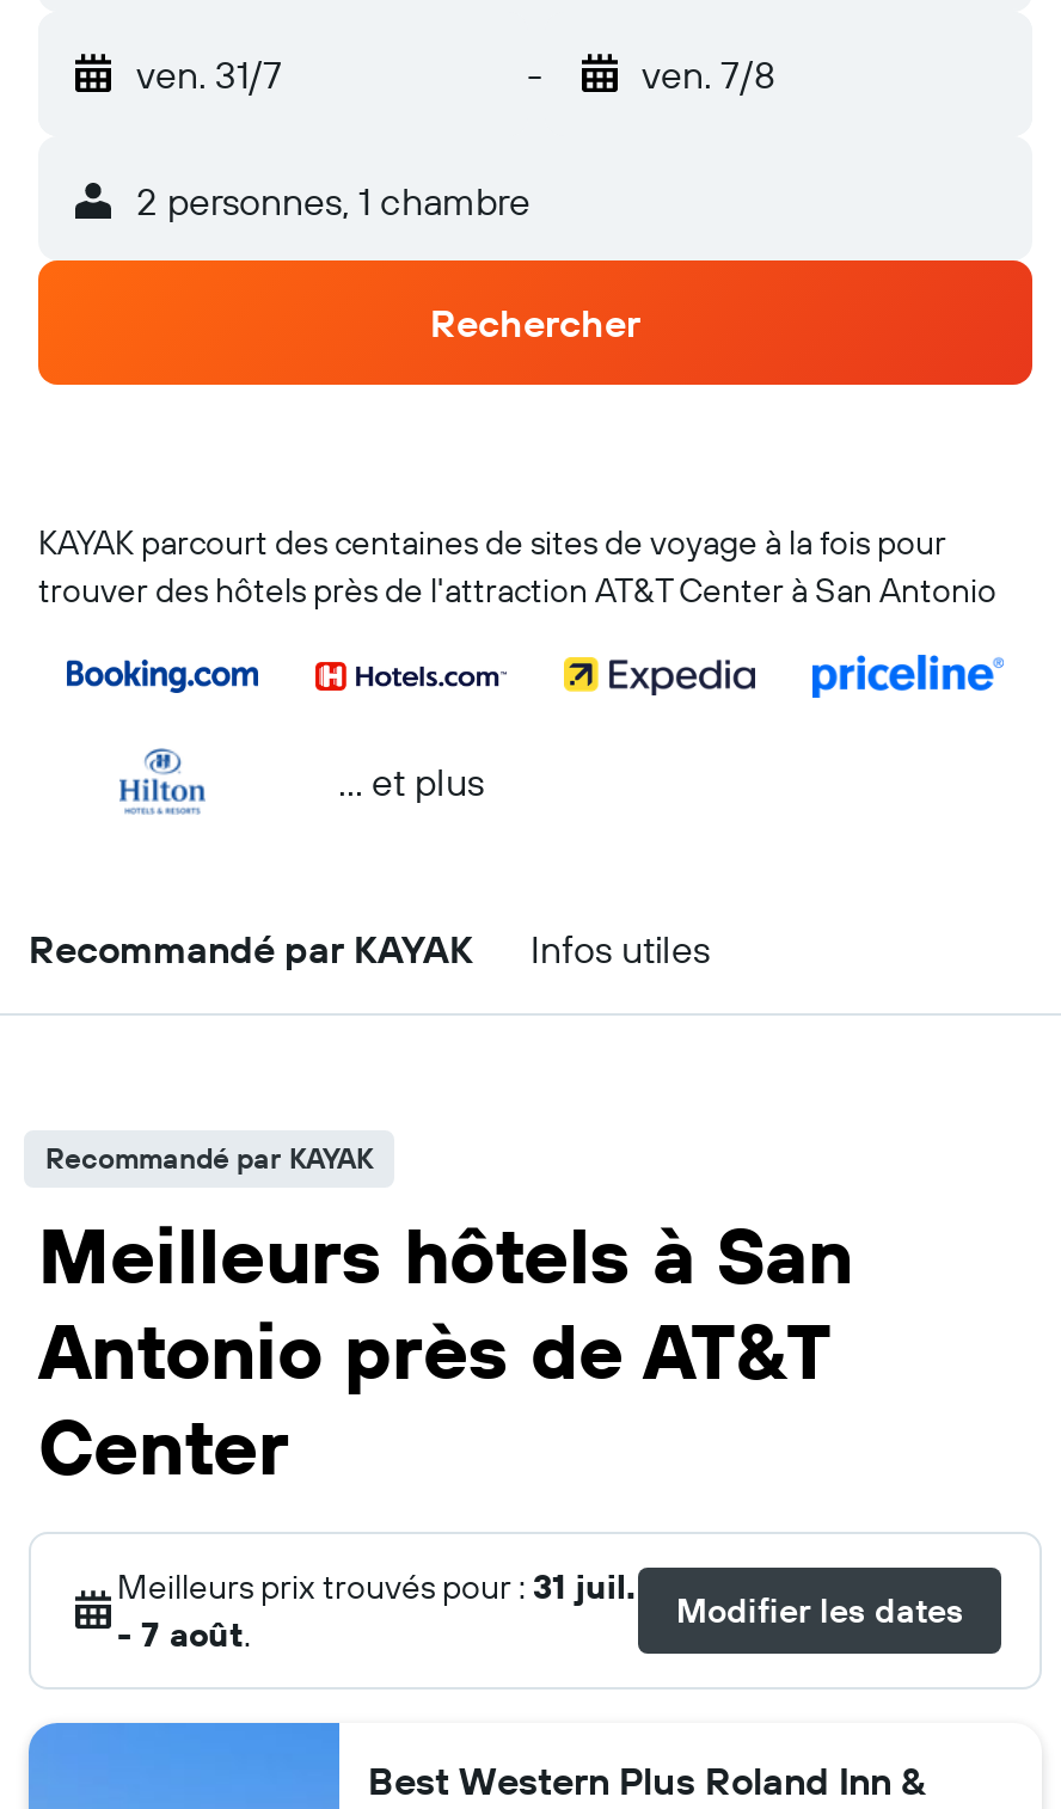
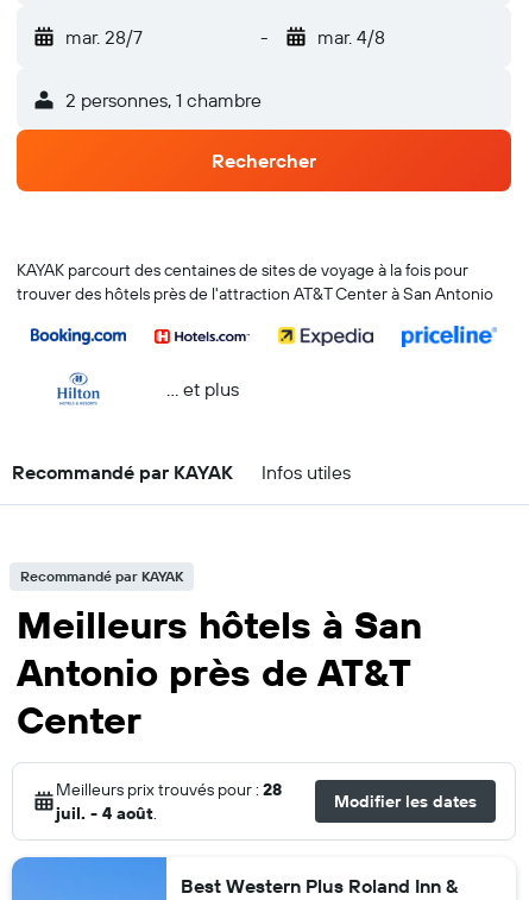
[136,50,282,98] ven. 31/7 -> [65,25,143,49] mar. 28/7
[642,50,775,98] ven. 7/8 -> [317,25,385,49] mar. 4/8
[117,1565,636,1656] Meilleurs prix trouvés pour : 31 juil. | - 7 août. -> [56,779,282,824] Meilleurs prix trouvés pour : 28 | juil. - 4 août.

